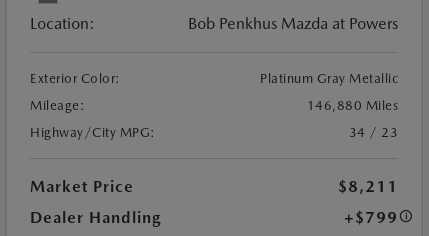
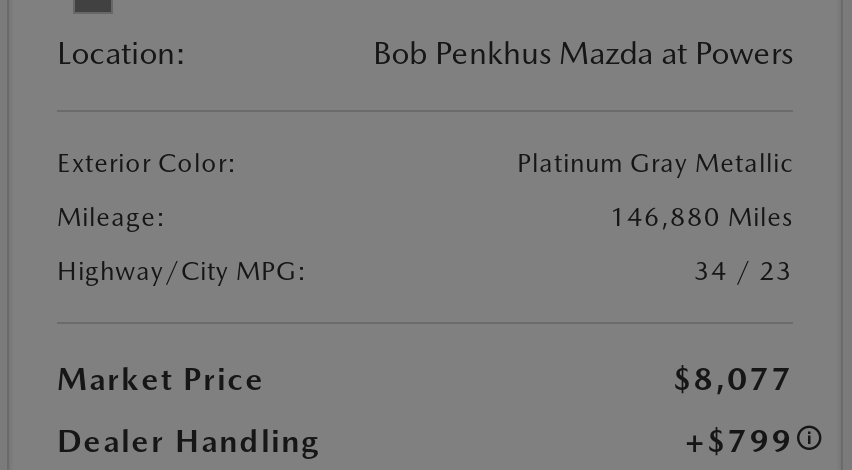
[338,177,398,196] $8,211 -> [673,359,793,397] $8,077

